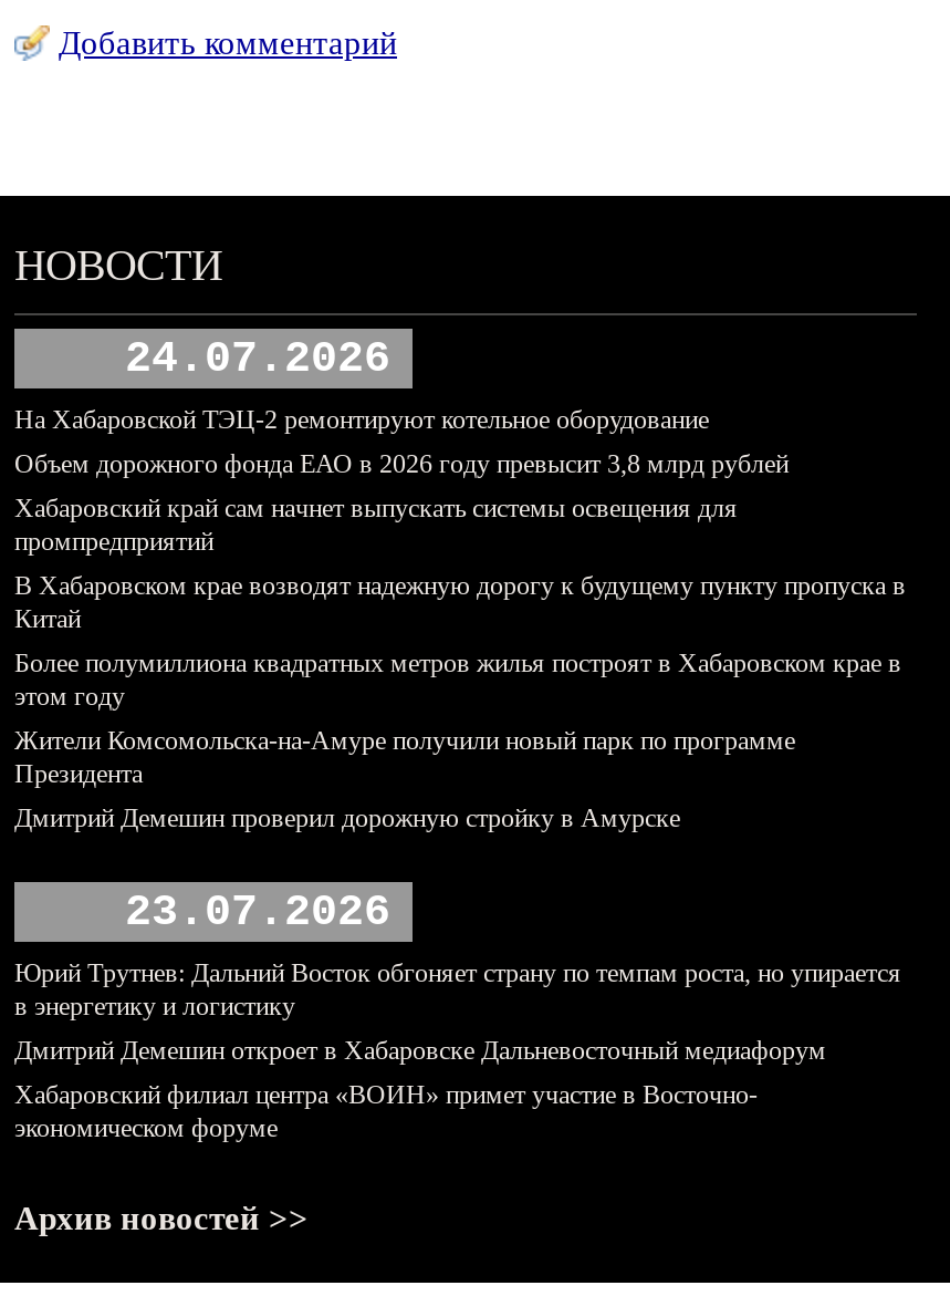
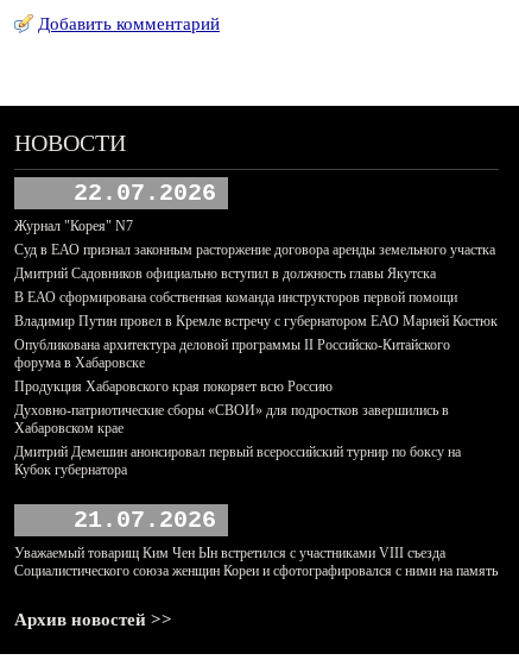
[14,333,906,833] 24.07.2026 | На Хабаровской ТЭЦ-2 ремонтируют котельное оборудование | Объем дорожного фонда ЕАО в 2026 году превысит 3,8 млрд рублей | Хабаровский край сам начнет выпускать системы освещения для | промпредприятий | В Хабаровском крае возводят надежную дорогу к будущему пункту пропуска в | Китай | Более полумиллиона квадратных метров жилья построят в Хабаровском крае в | этом году | Жители Комсомольска-на-Амуре получили новый парк по программе | Президента | Дмитрий Демешин проверил дорожную стройку в Амурске -> [14,180,498,478] 22.07.2026 | Журнал "Корея" N7 | Суд в ЕАО признал законным расторжение договора аренды земельного участка | Дмитрий Садовников официально вступил в должность главы Якутска | В ЕАО сформирована собственная команда инструкторов первой помощи | Владимир Путин провел в Кремле встречу с губернатором ЕАО Марией Костюк | Опубликована архитектура деловой программы II Российско-Китайского | форума в Хабаровске | Продукция Хабаровского края покоряет всю Россию | Духовно-патриотические сборы «СВОИ» для подростков завершились в | Хабаровском крае | Дмитрий Демешин анонсировал первый всероссийский турнир по боксу на | Кубок губернатора
[14,887,901,1143] 23.07.2026 | Юрий Трутнев: Дальний Восток обгоняет страну по темпам роста, но упирается | в энергетику и логистику | Дмитрий Демешин откроет в Хабаровске Дальневосточный медиафорум | Хабаровский филиал центра «ВОИН» примет участие в Восточно- | экономическом форуме -> [14,507,498,579] 21.07.2026 | Уважаемый товарищ Ким Чен Ын встретился с участниками VIII съезда | Социалистического союза женщин Кореи и сфотографировался с ними на память

